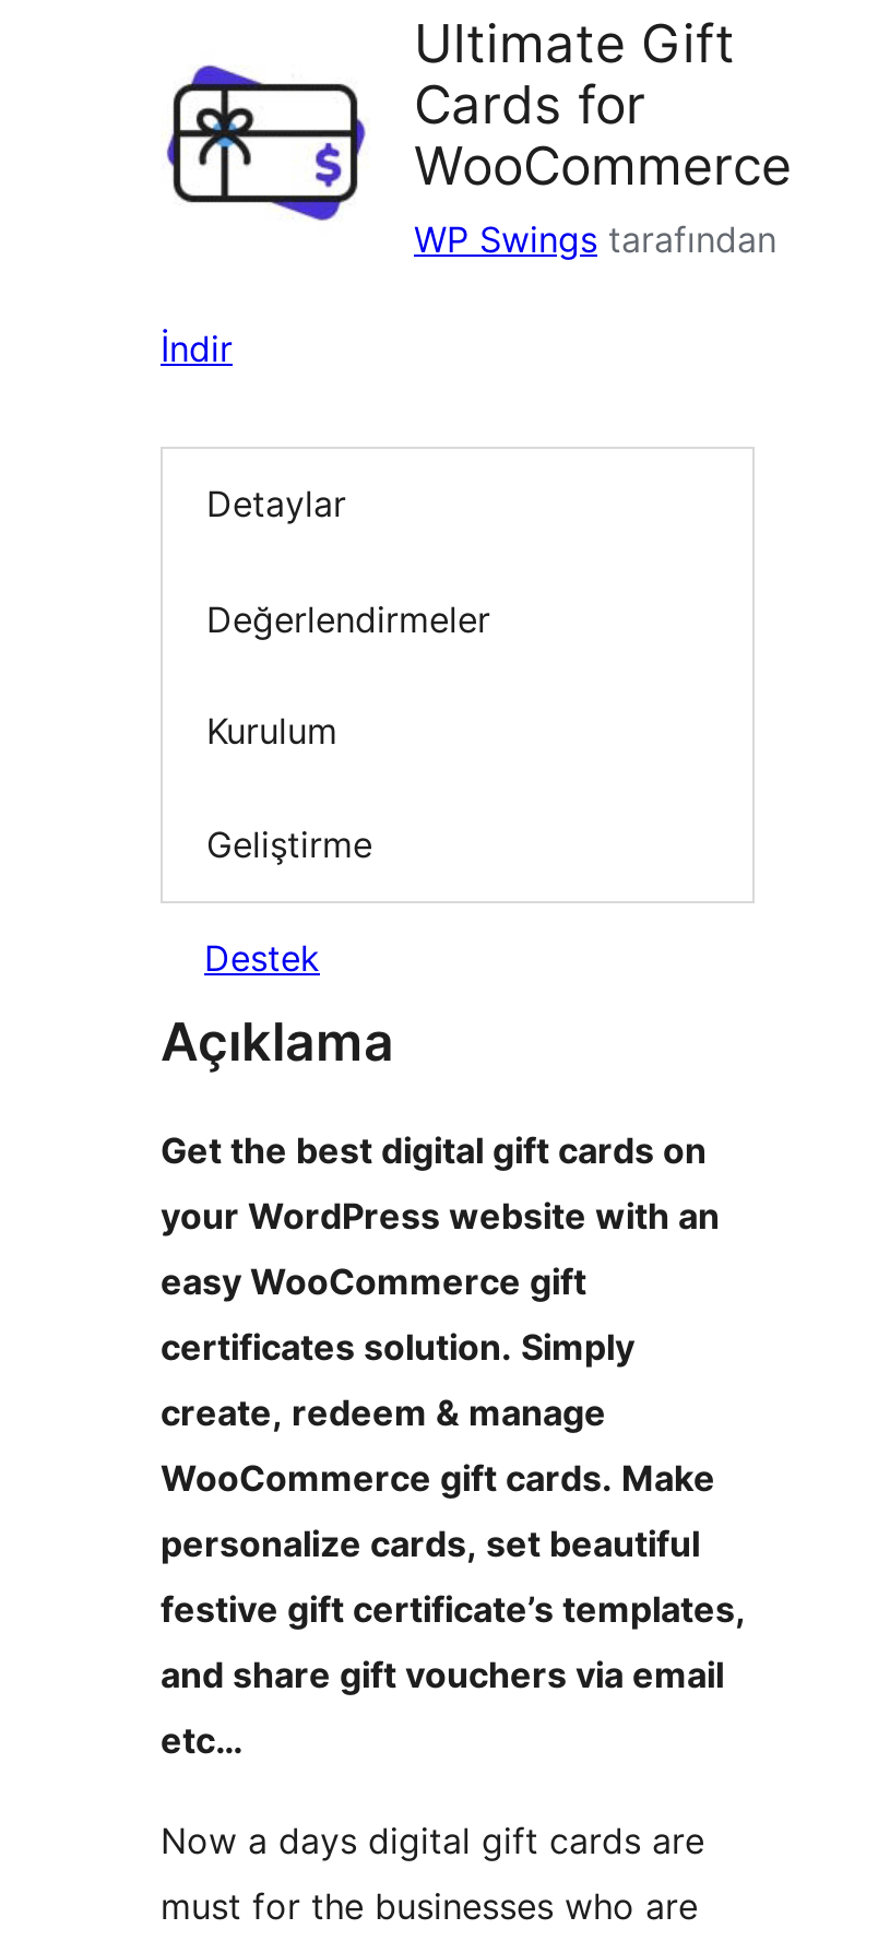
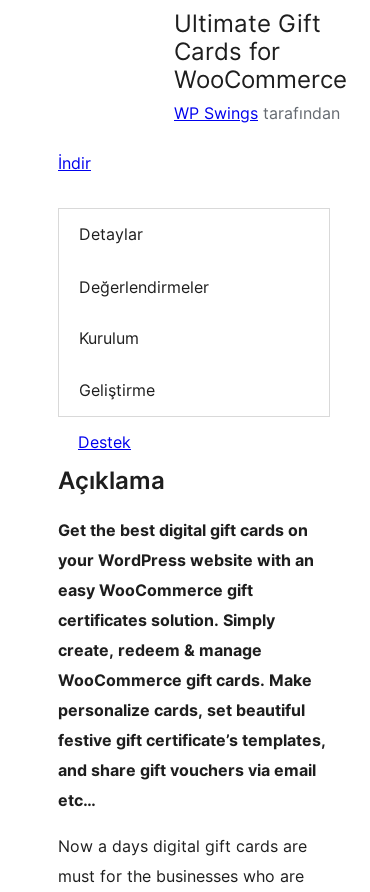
[165,62,368,224] [image] -> none

